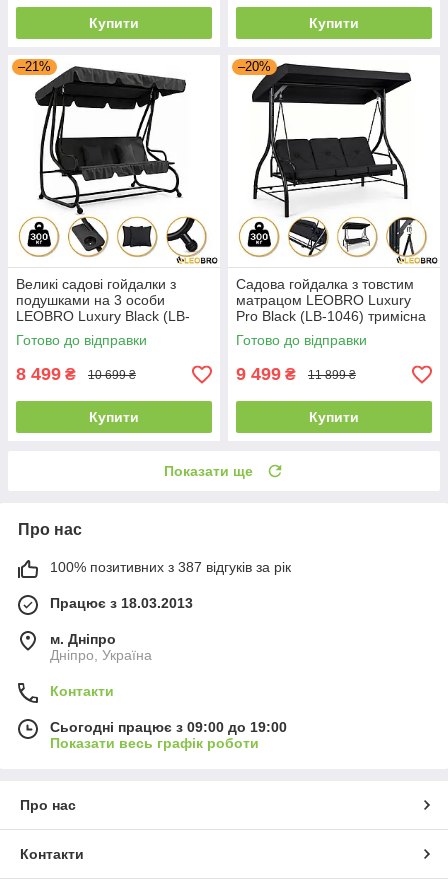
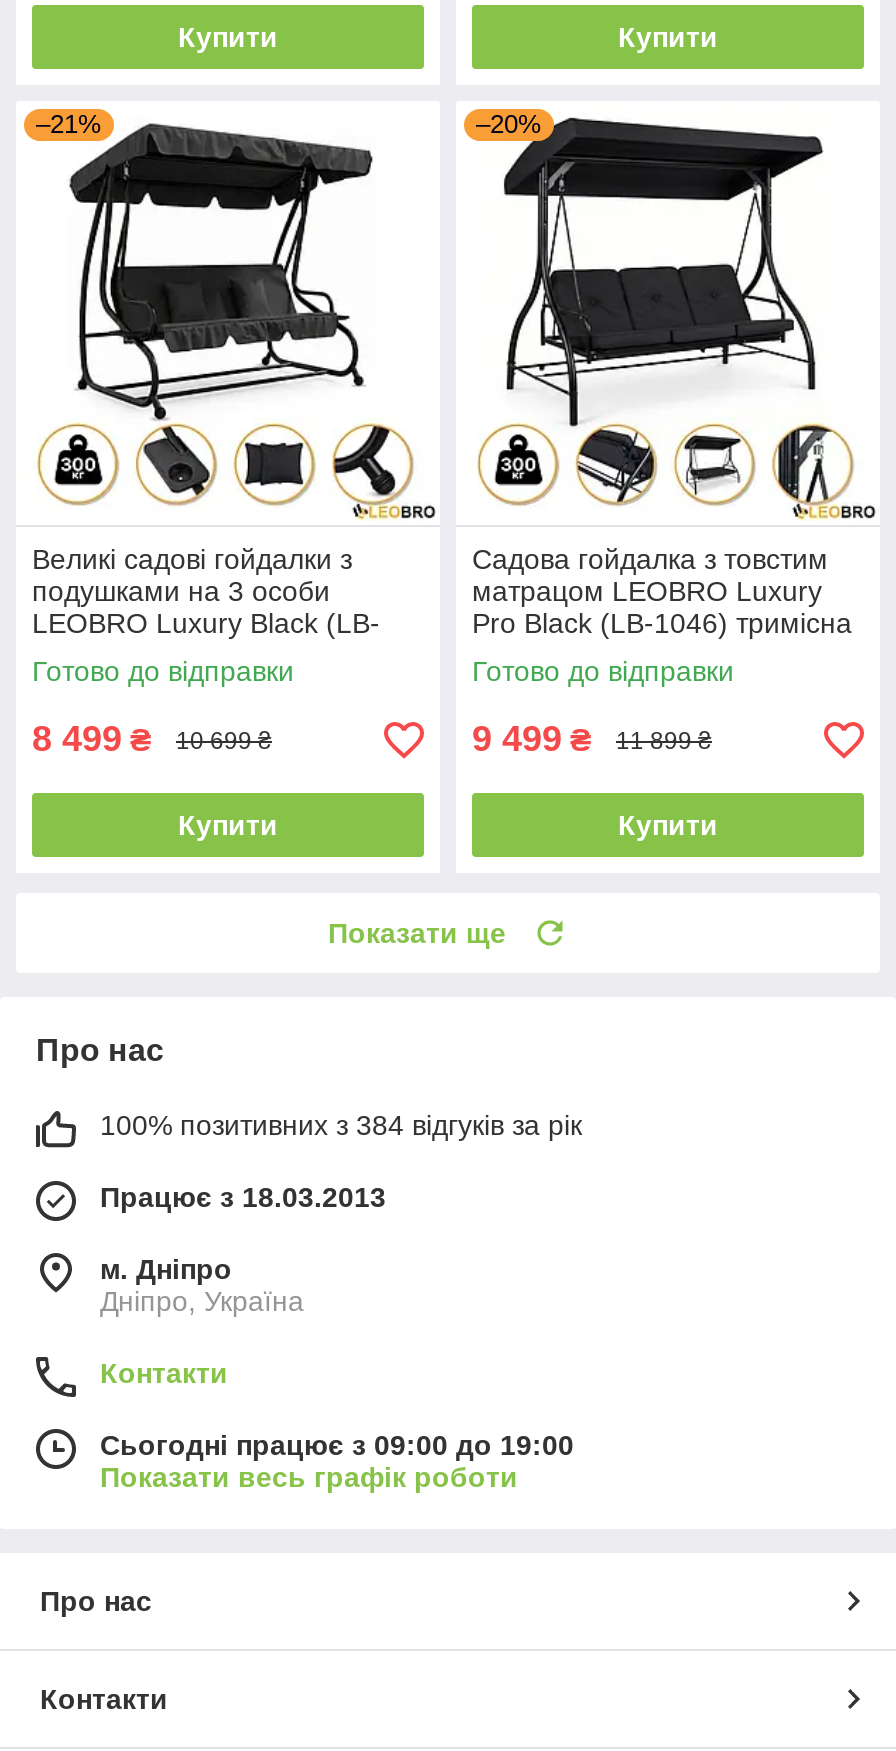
[50,559,291,575] 100% позитивних з 387 відгуків за рік -> [100,1109,582,1141] 100% позитивних з 384 відгуків за рік

